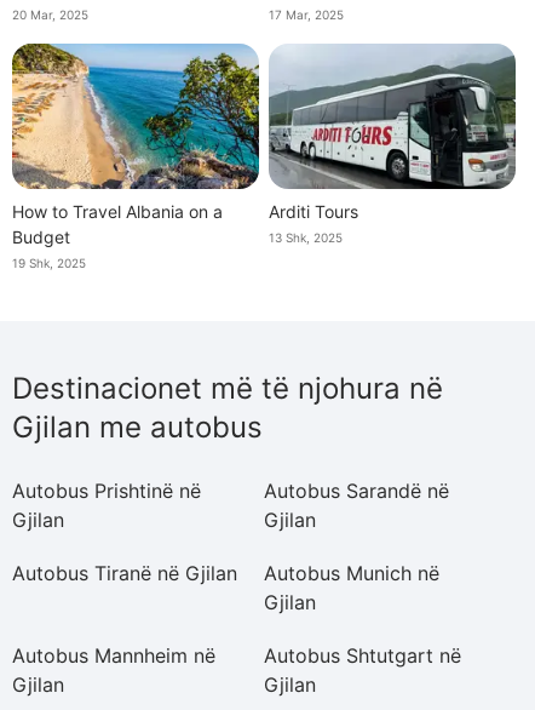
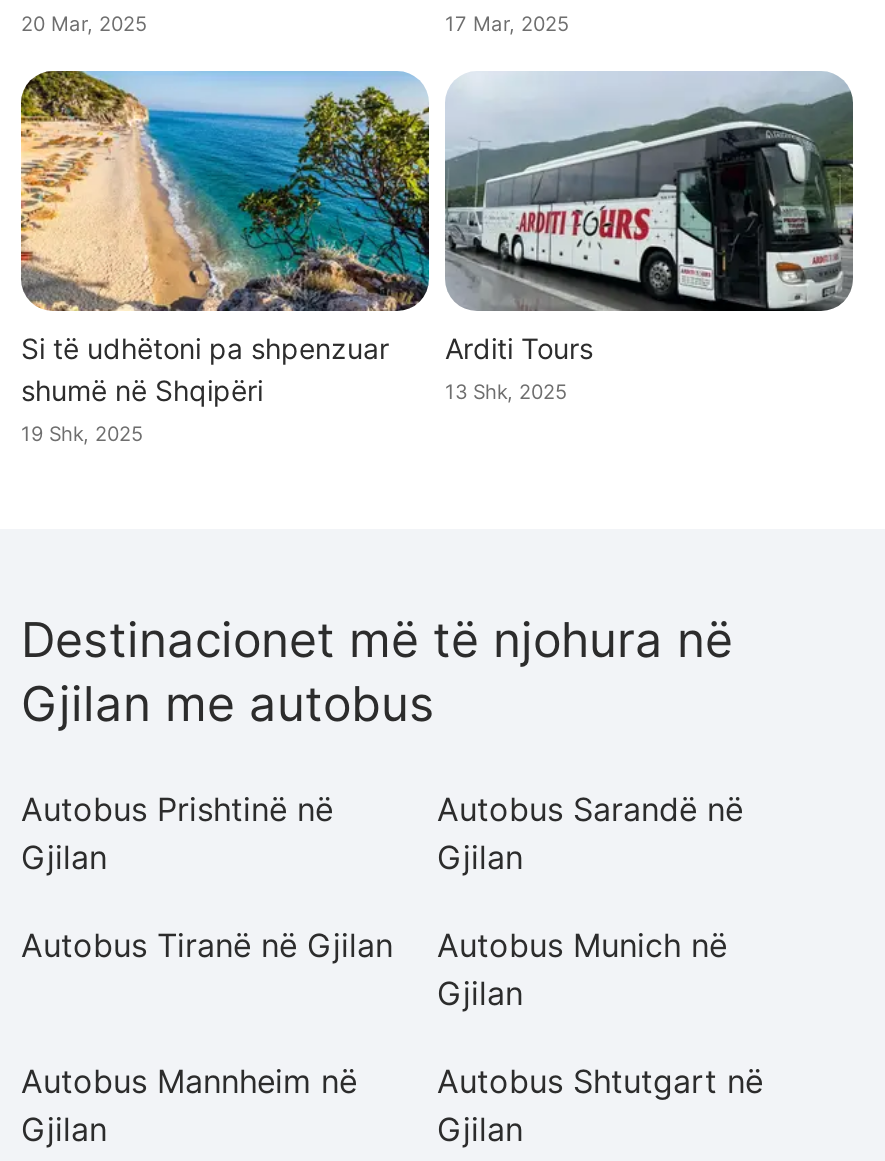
[12,201,223,247] How to Travel Albania on a | Budget -> [21,330,389,406] Si të udhëtoni pa shpenzuar | shumë në Shqipëri

